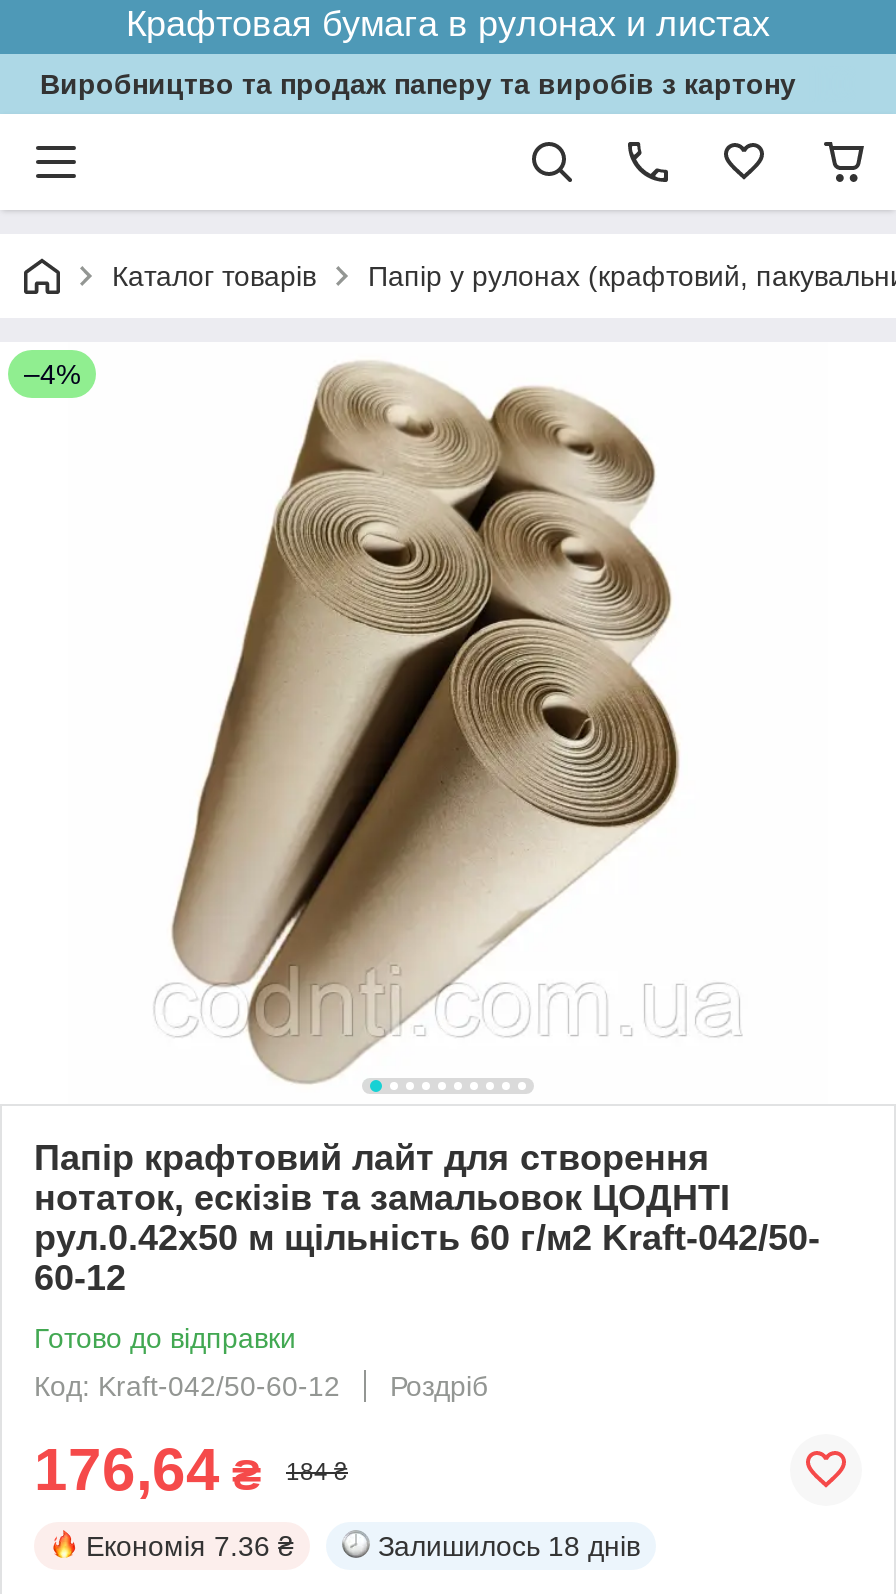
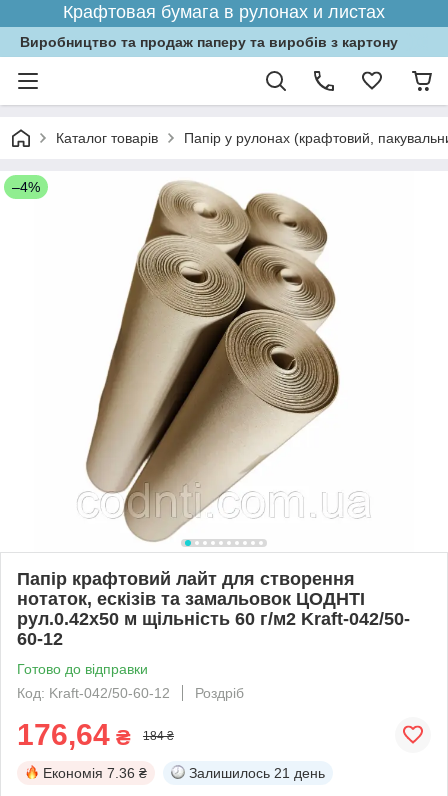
[378,1530,640,1562] Залишилось 18 днів -> [189,765,325,781] Залишилось 21 день

